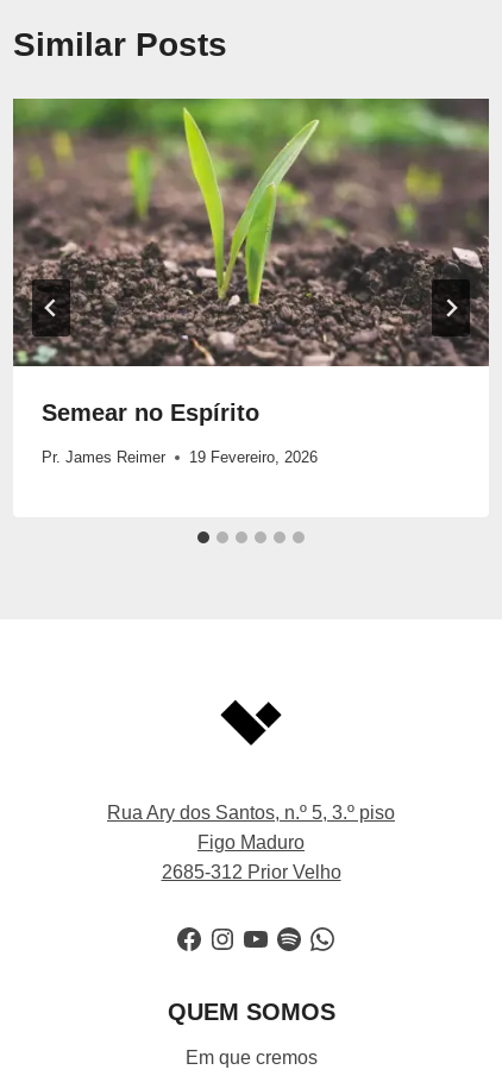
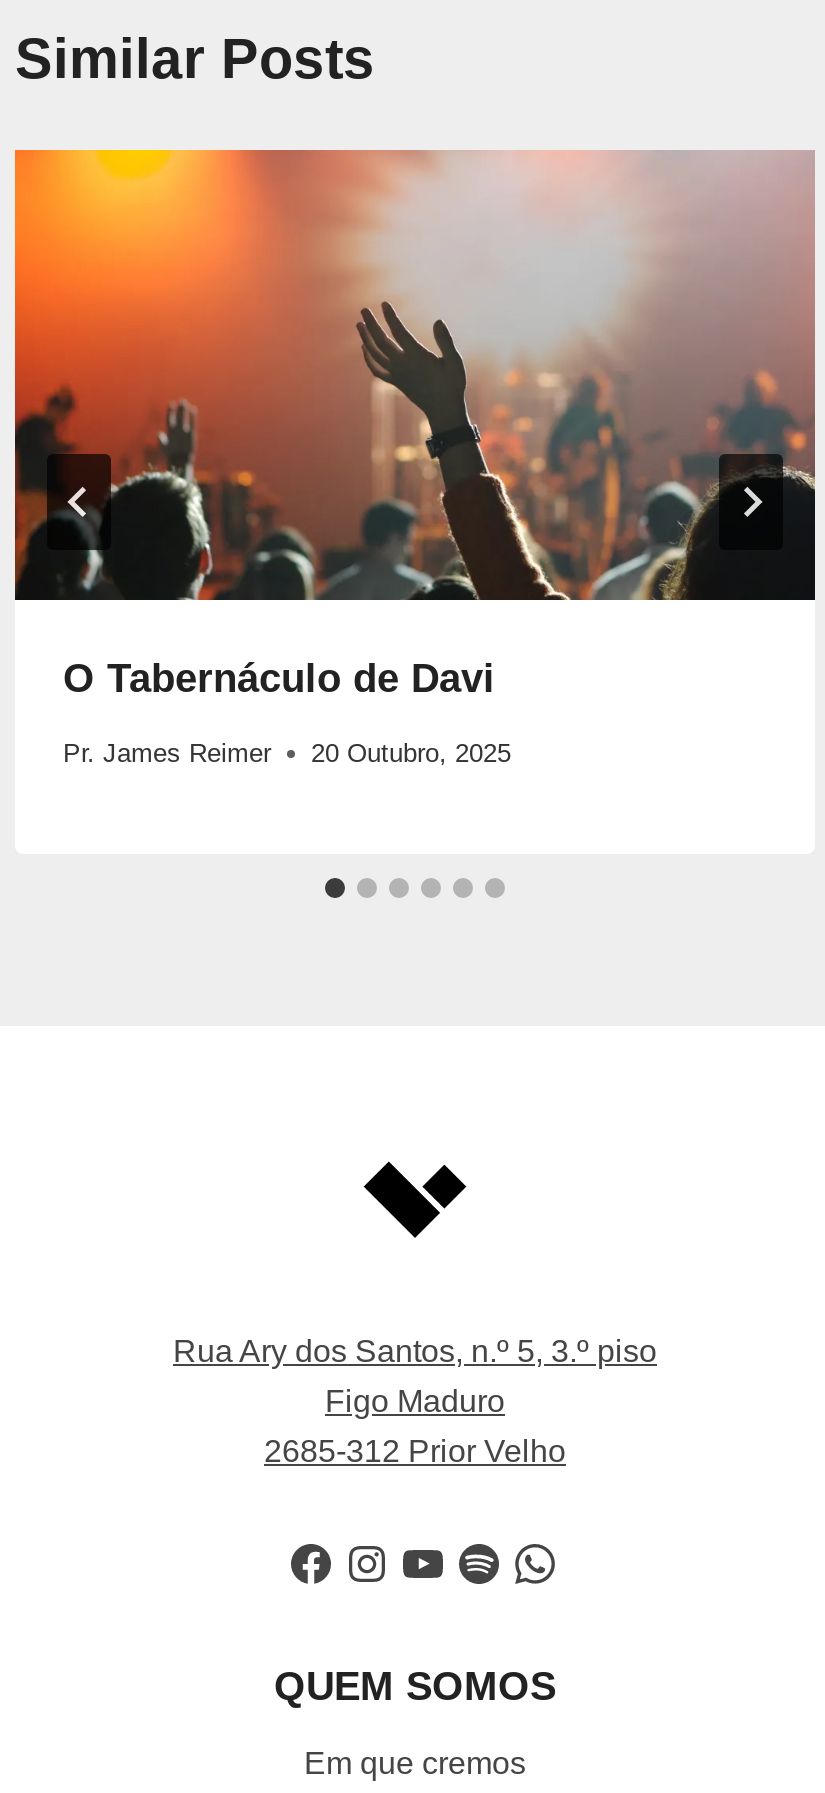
[12,97,490,426] [image] | Semear no Espírito -> [13,148,815,700] [image] | O Tabernáculo de Davi
[42,448,318,466] Pr. James Reimer 19 Fevereiro, 2026 -> [63,738,511,768] Pr. James Reimer 20 Outubro, 2025

